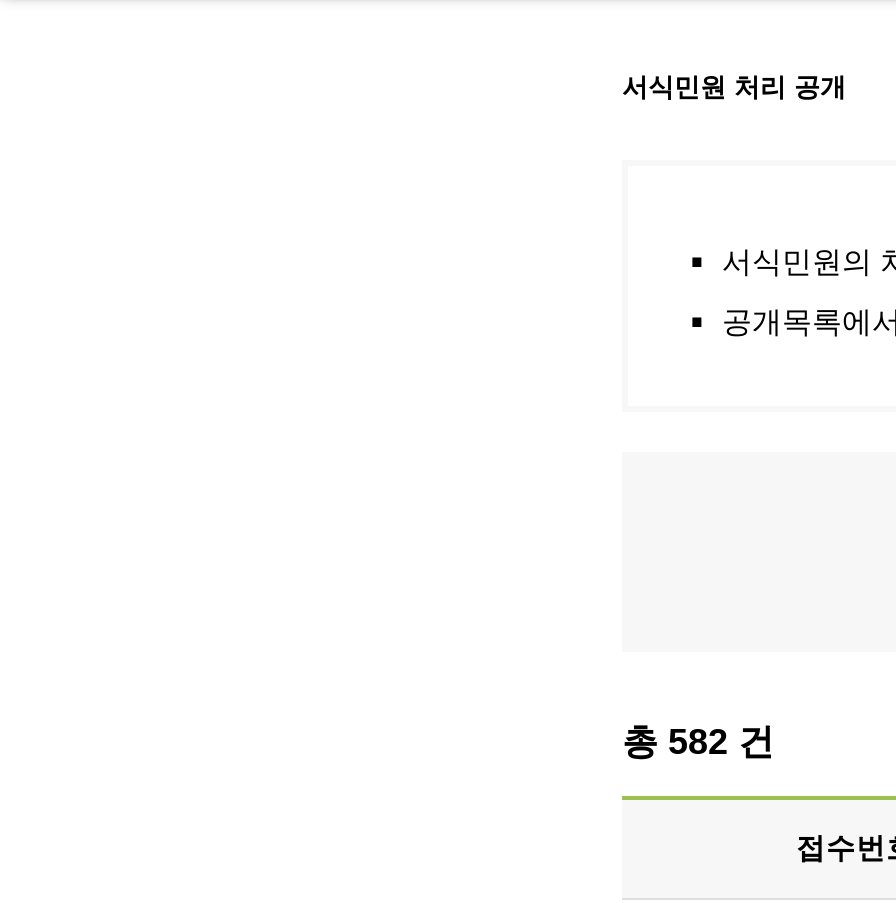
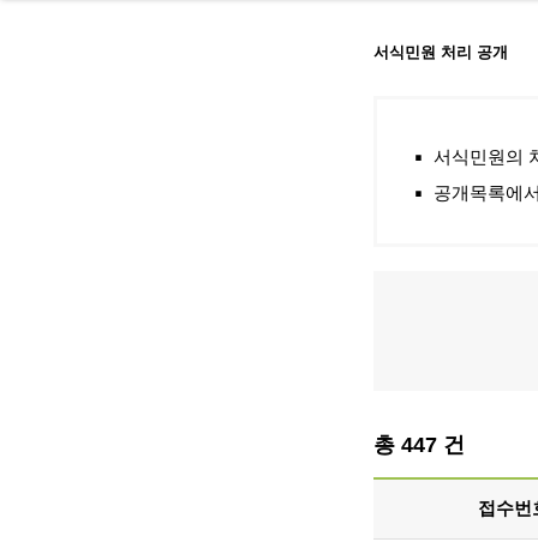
[622,722,774,762] 총 582 건 -> [373,433,465,457] 총 447 건

